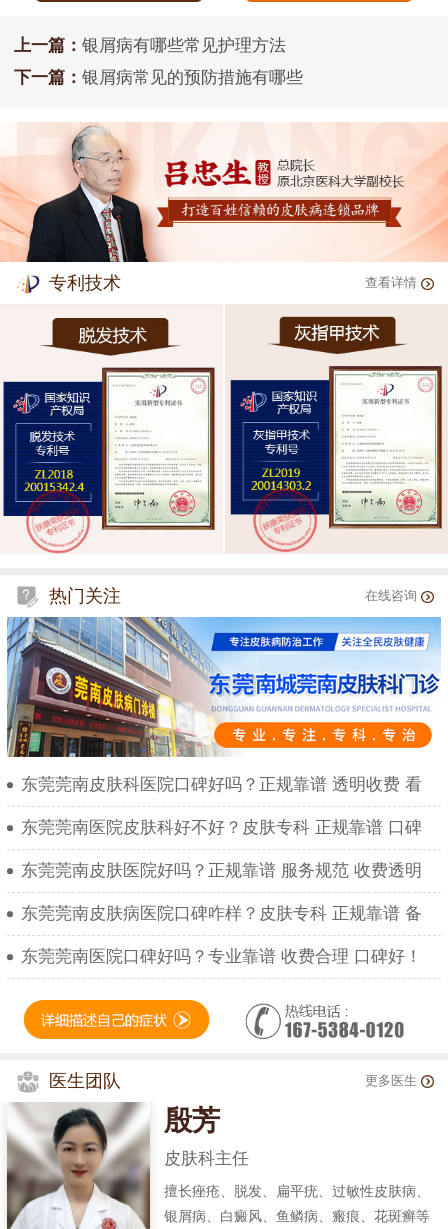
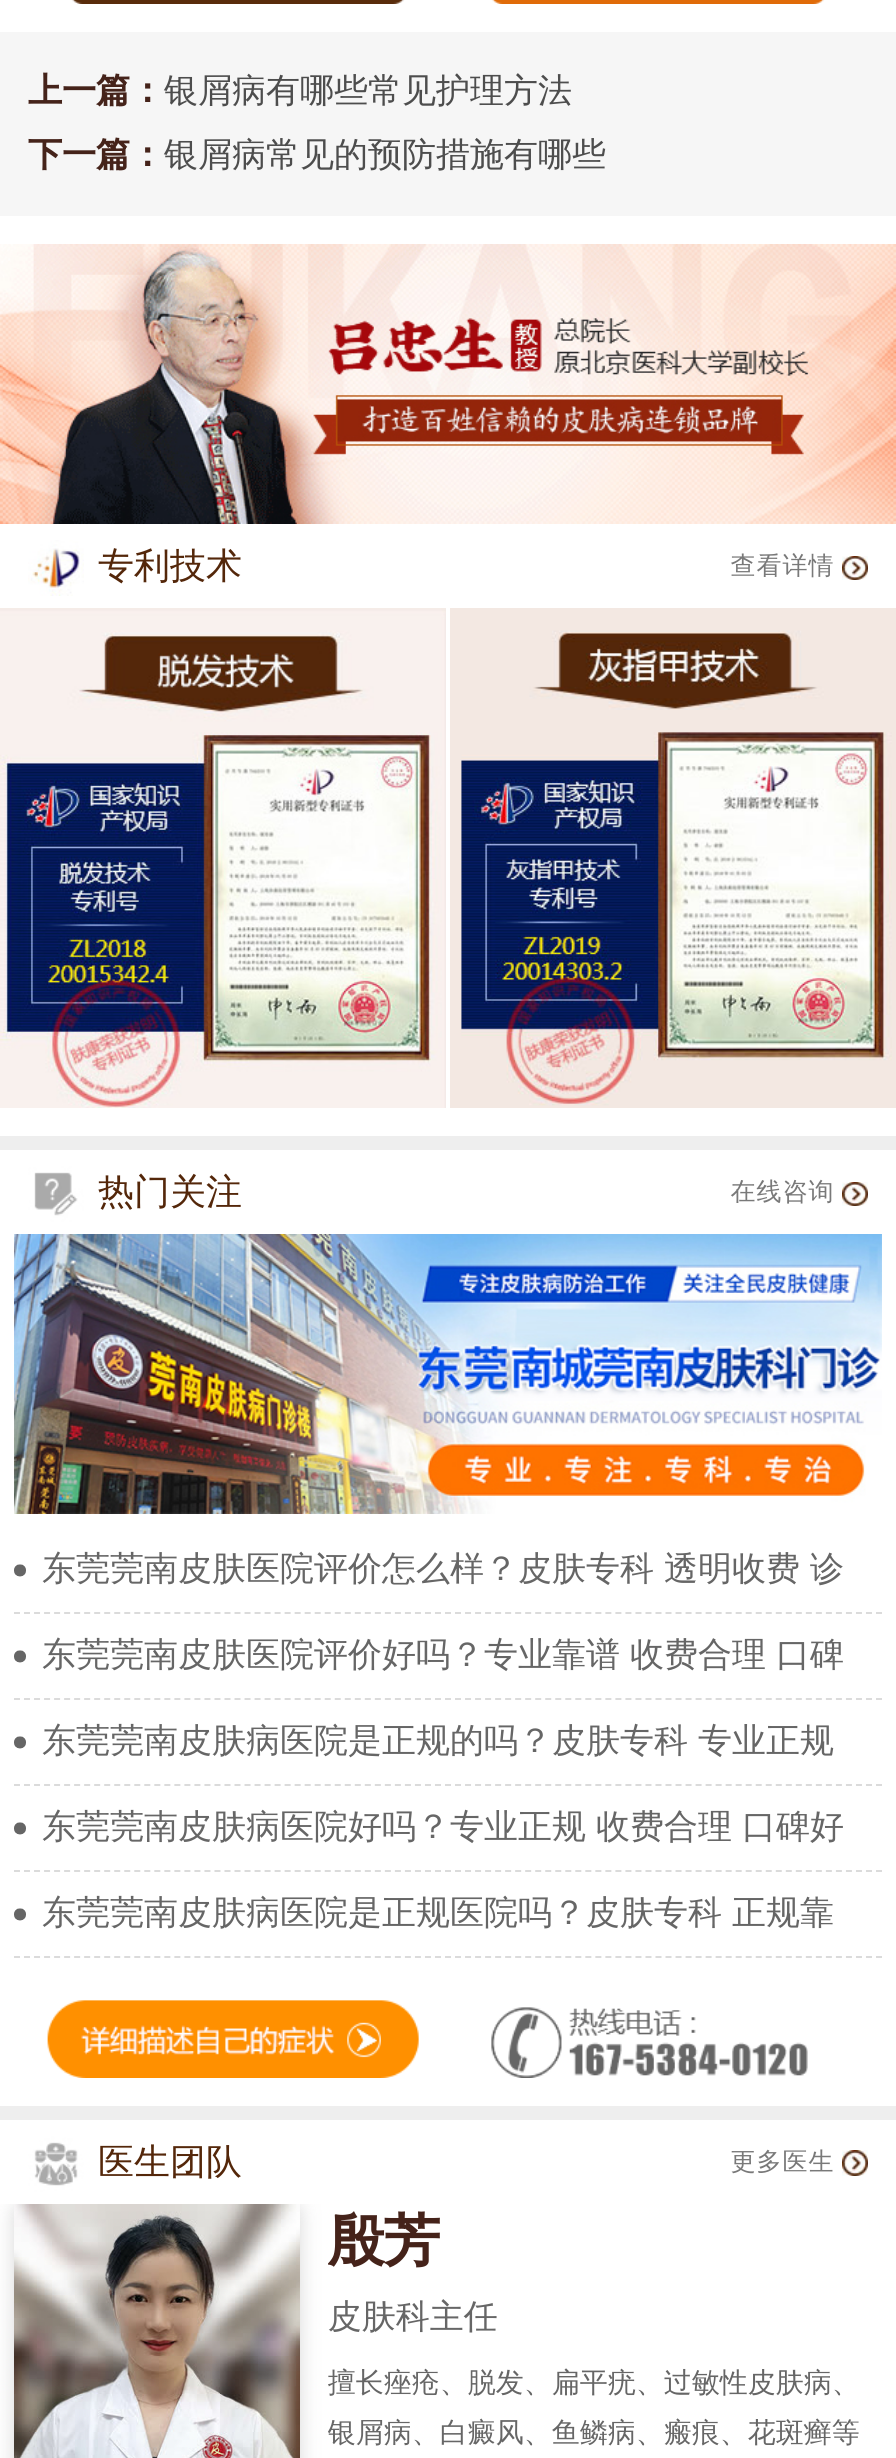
[21,775,422,794] 东莞莞南皮肤科医院口碑好吗？正规靠谱 透明收费 看 -> [42,1550,844,1588] 东莞莞南皮肤医院评价怎么样？皮肤专科 透明收费 诊
[21,818,422,837] 东莞莞南医院皮肤科好不好？皮肤专科 正规靠谱 口碑 -> [42,1636,844,1674] 东莞莞南皮肤医院评价好吗？专业靠谱 收费合理 口碑
[21,861,422,880] 东莞莞南皮肤医院好吗？正规靠谱 服务规范 收费透明 -> [42,1722,834,1760] 东莞莞南皮肤病医院是正规的吗？皮肤专科 专业正规
[21,904,422,923] 东莞莞南皮肤病医院口碑咋样？皮肤专科 正规靠谱 备 -> [42,1808,844,1846] 东莞莞南皮肤病医院好吗？专业正规 收费合理 口碑好
[21,947,422,966] 东莞莞南医院口碑好吗？专业靠谱 收费合理 口碑好！ -> [42,1894,834,1932] 东莞莞南皮肤病医院是正规医院吗？皮肤专科 正规靠

